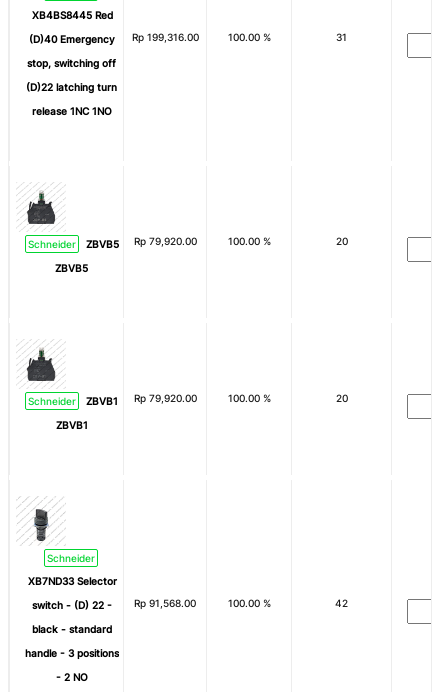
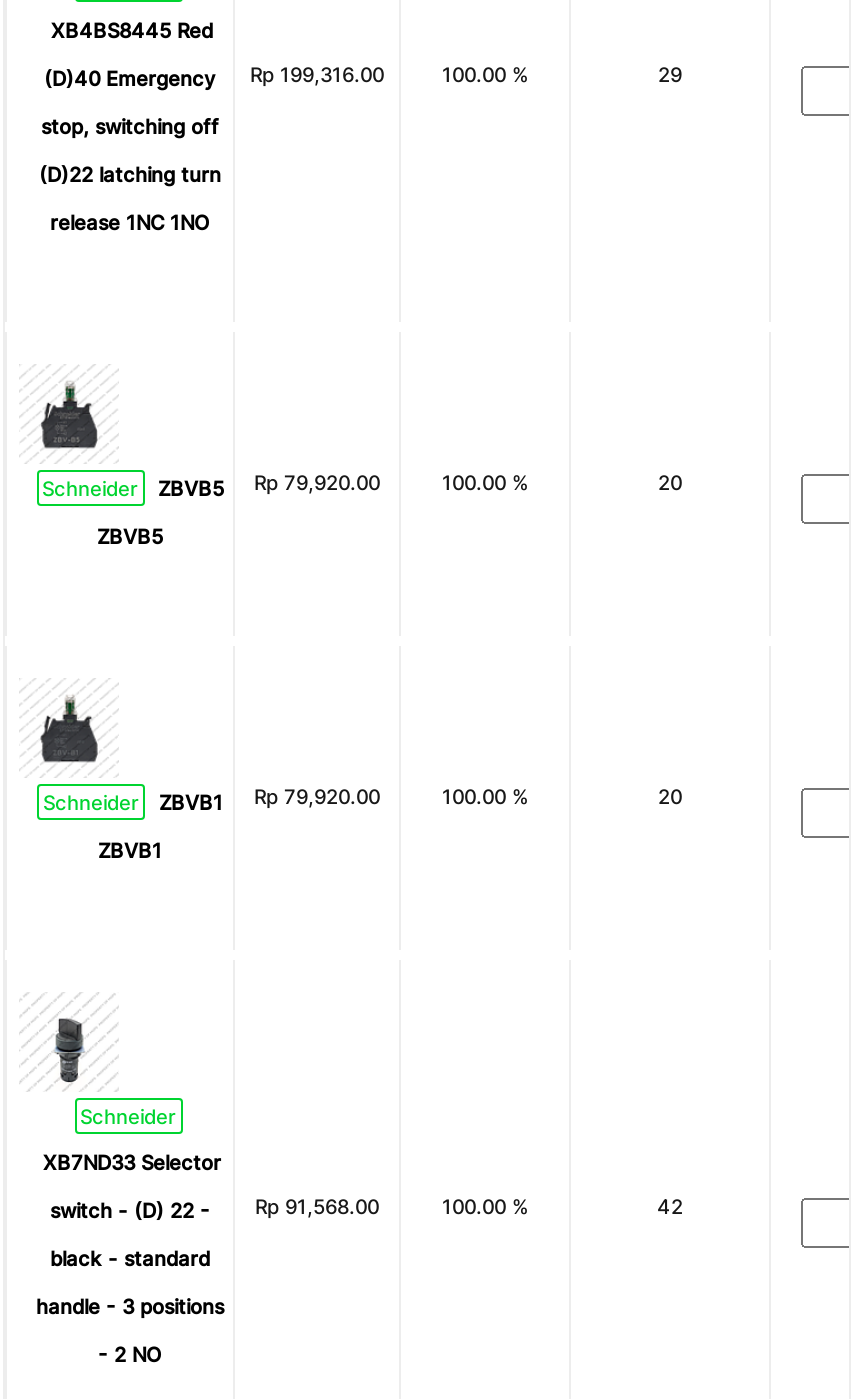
[336,31,347,43] 31 -> [658,62,682,86] 29

